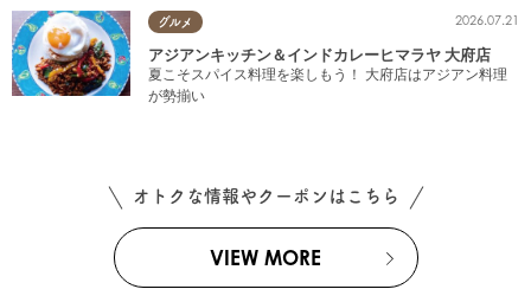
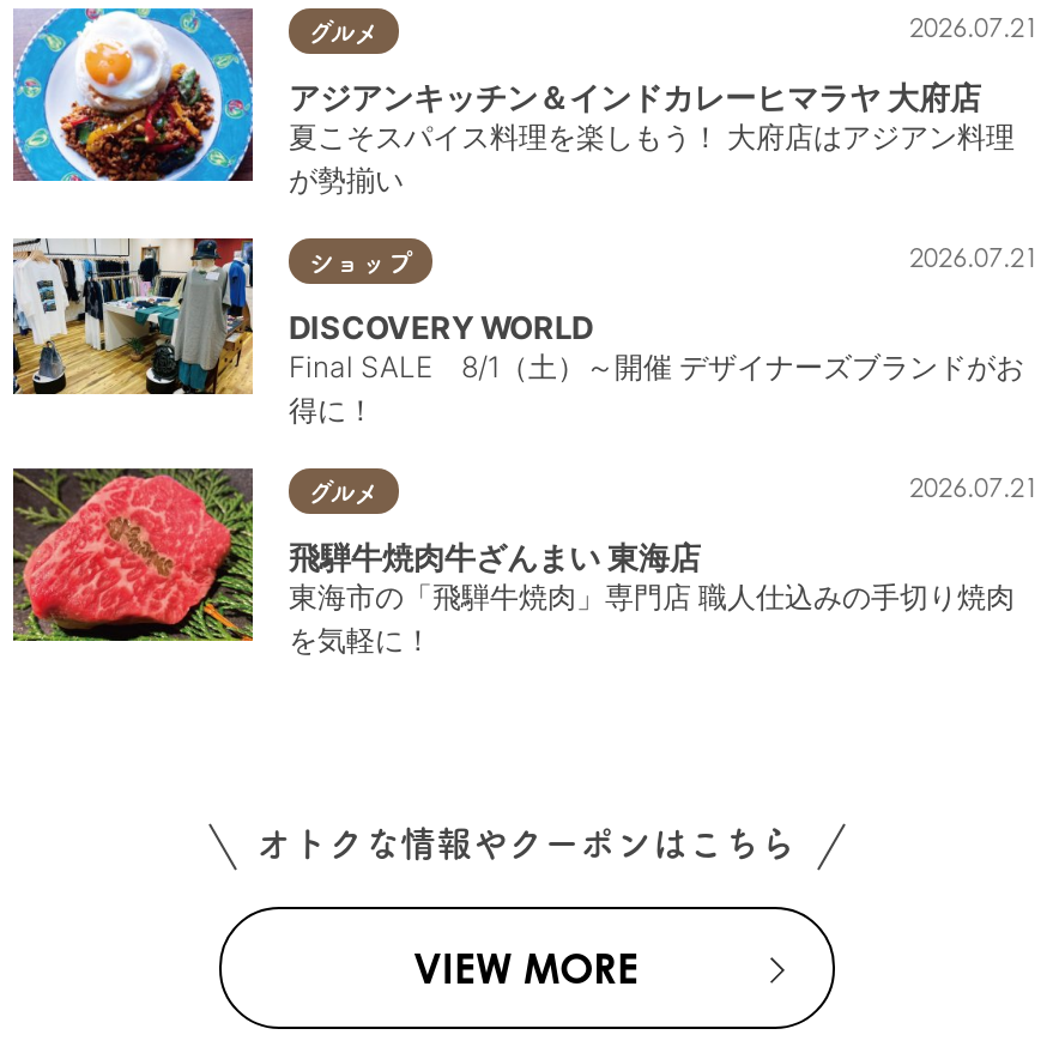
none -> [11,236,1039,658] [image] | ショップ | 2026.07.21 | DISCOVERY WORLD | Final SALE 8/1（土）～開催 デザイナーズブランドがお | 得に！ | グルメ | 2026.07.21 | 飛騨牛焼肉牛ざんまい 東海店 | 東海市の「飛騨牛焼肉」専門店 職人仕込みの手切り焼肉 | を気軽に！
none -> [11,466,255,643] [image]

